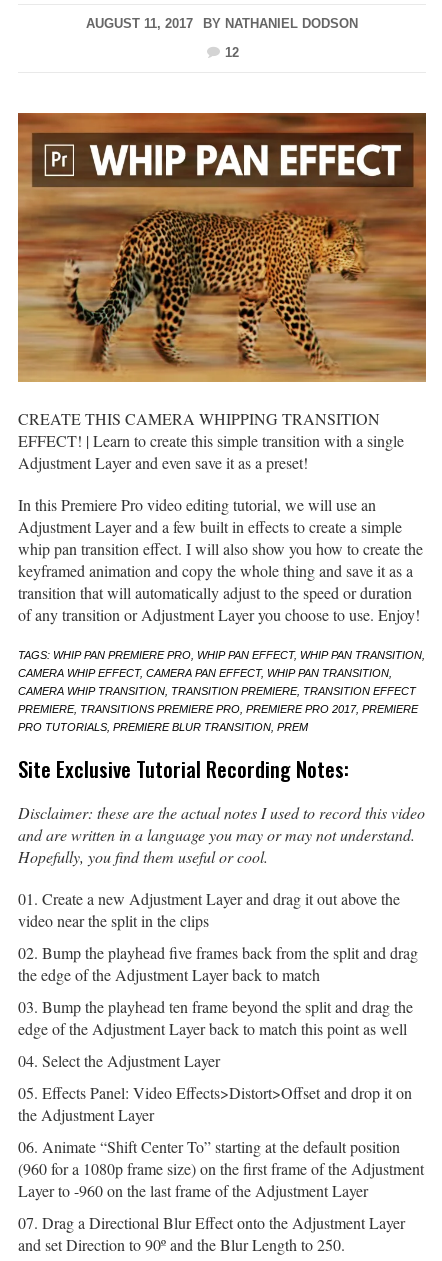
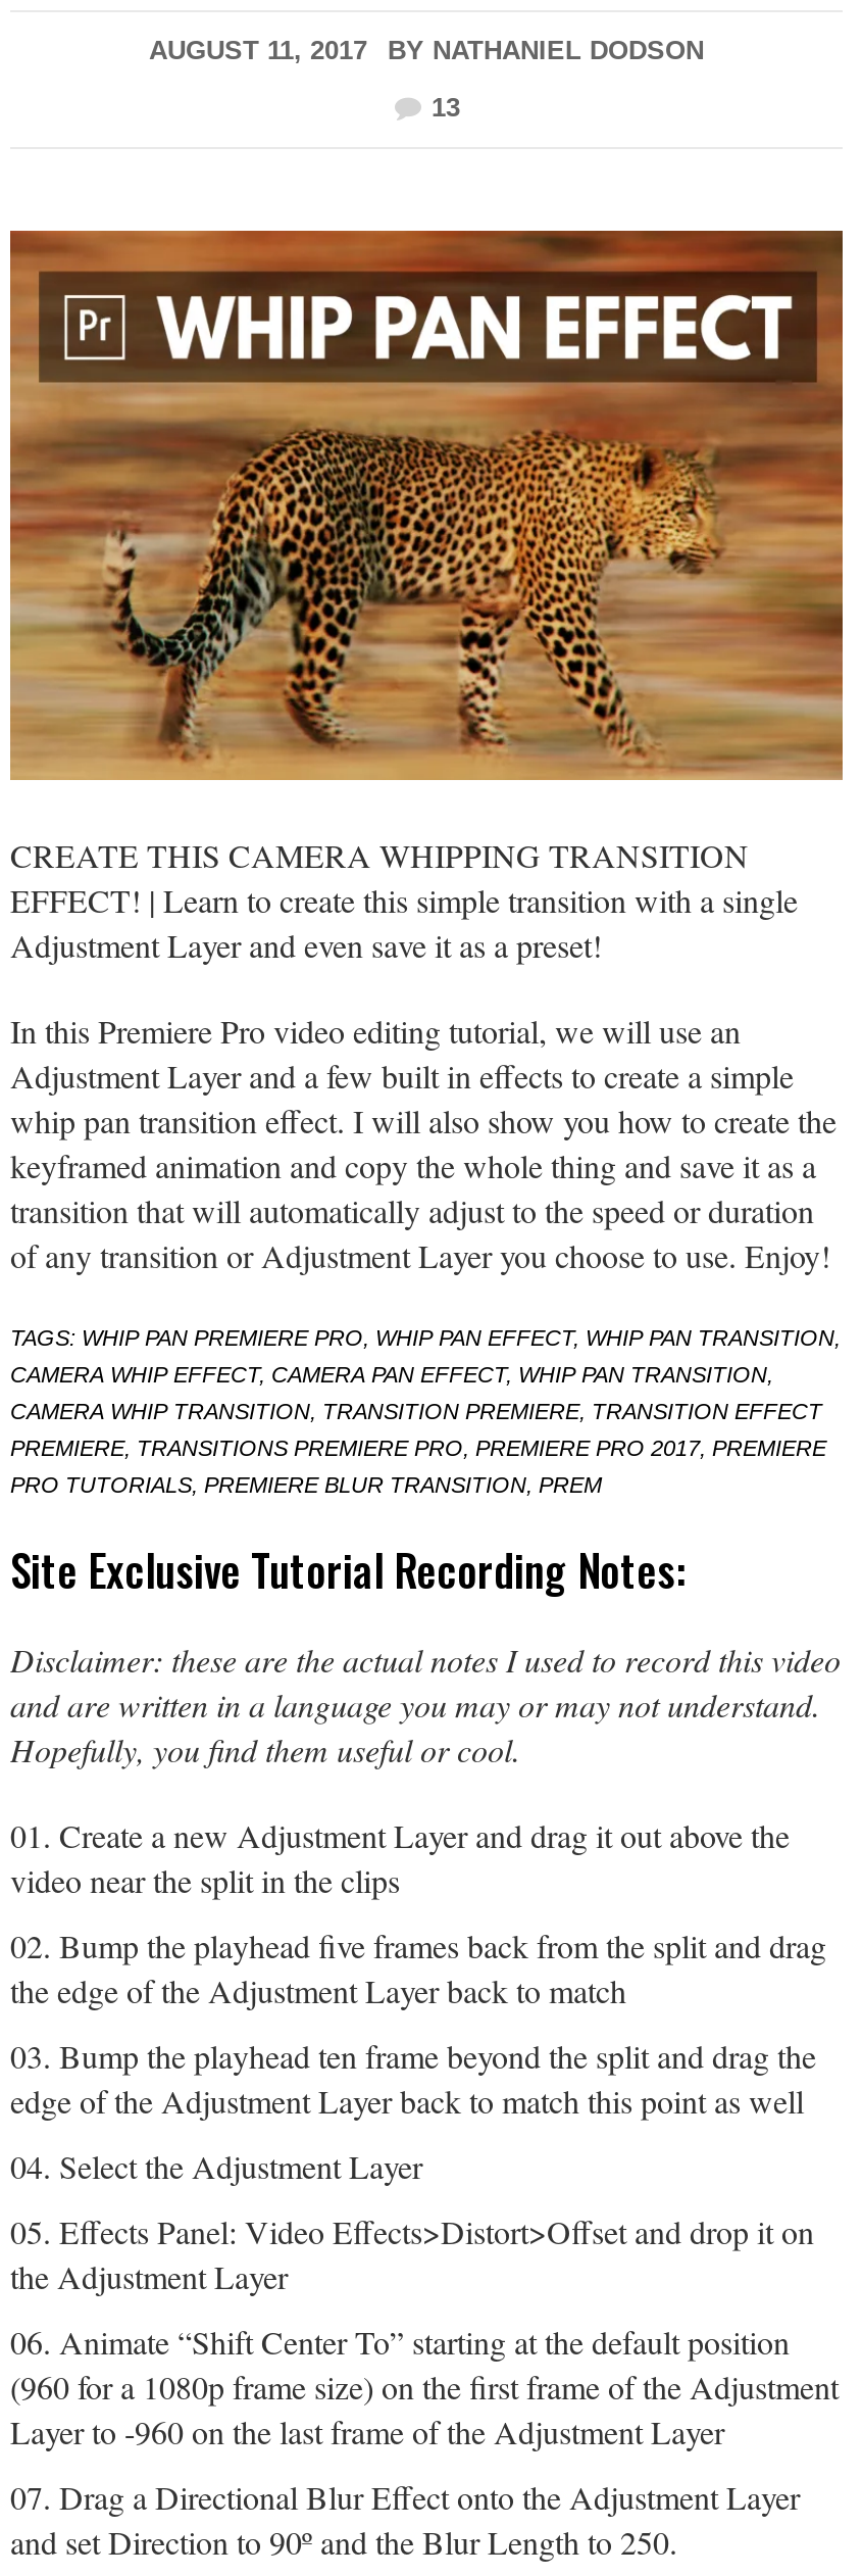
[224,45,238,60] 12 -> [432,92,460,123] 13

